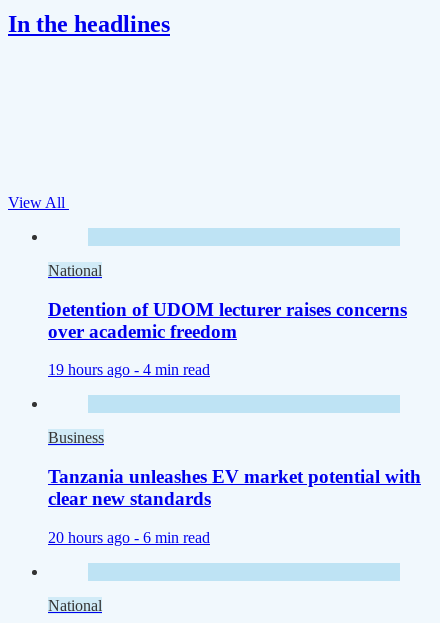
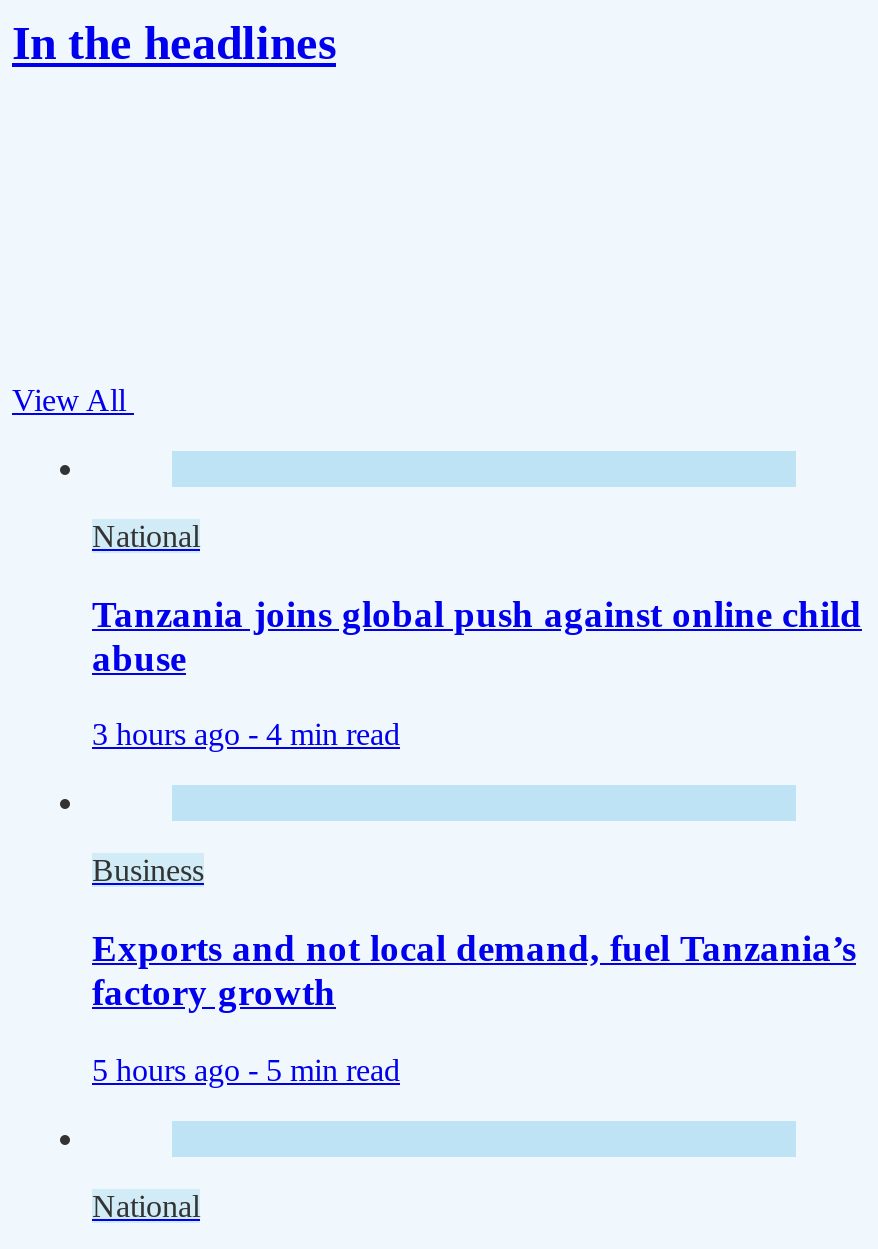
[48,299,407,342] Detention of UDOM lecturer raises concerns | over academic freedom -> [92,592,862,678] Tanzania joins global push against online child | abuse
[48,361,210,378] 19 hours ago - 4 min read -> [92,718,400,752] 3 hours ago - 4 min read
[48,466,421,509] Tanzania unleashes EV market potential with | clear new standards -> [92,927,856,1013] Exports and not local demand, fuel Tanzania’s | factory growth
[48,529,210,546] 20 hours ago - 6 min read -> [92,1053,400,1087] 5 hours ago - 5 min read

